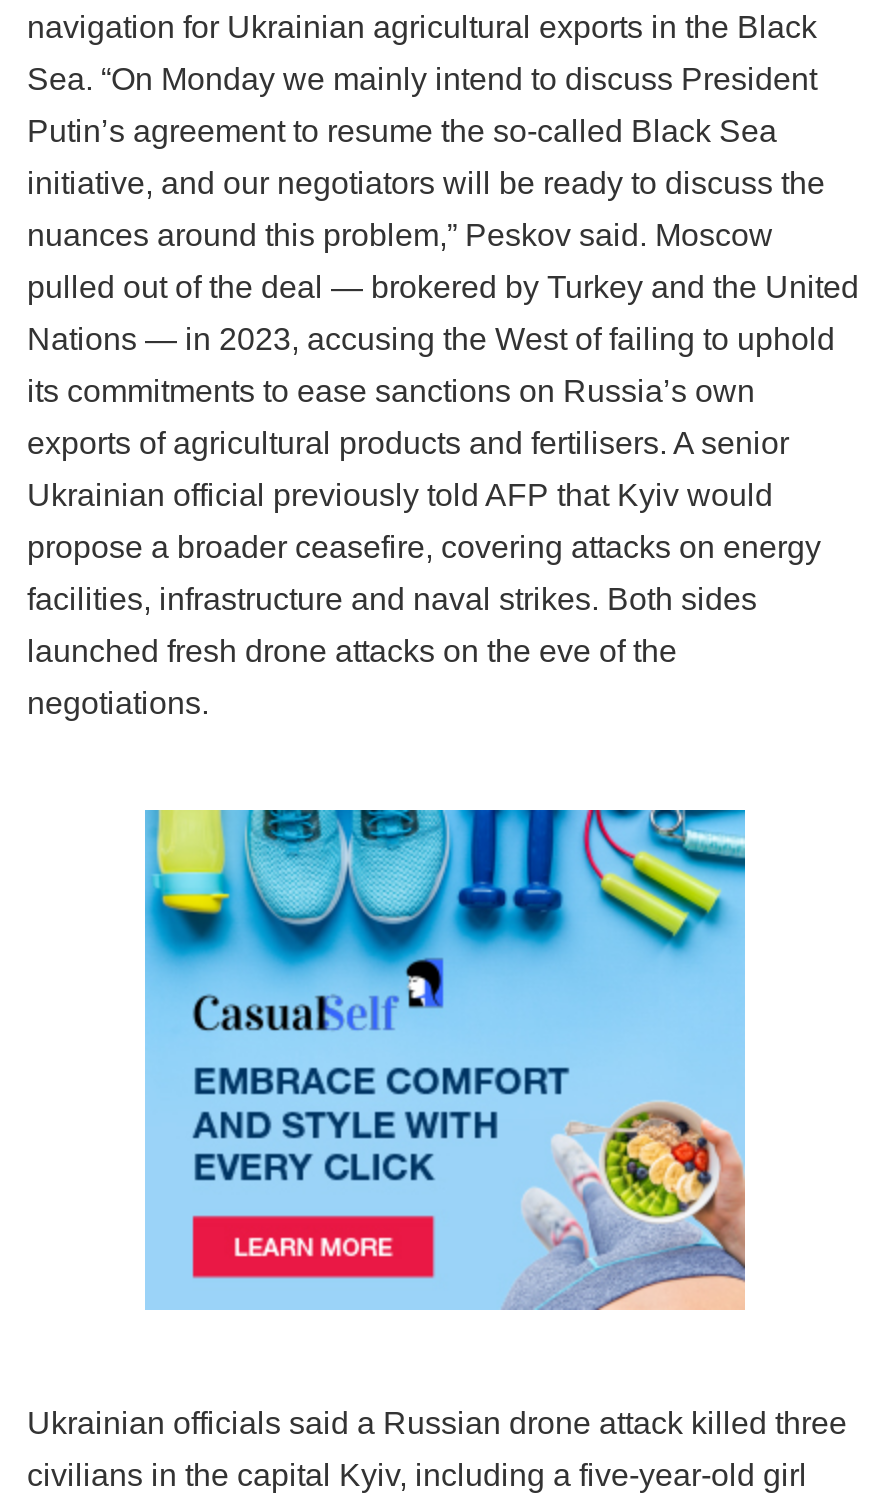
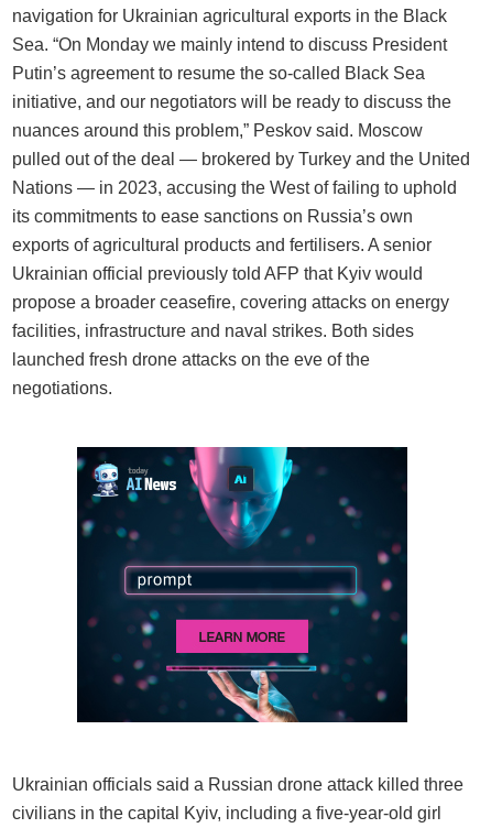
[143,808,747,1310] [image] -> [76,446,408,723] [image]

